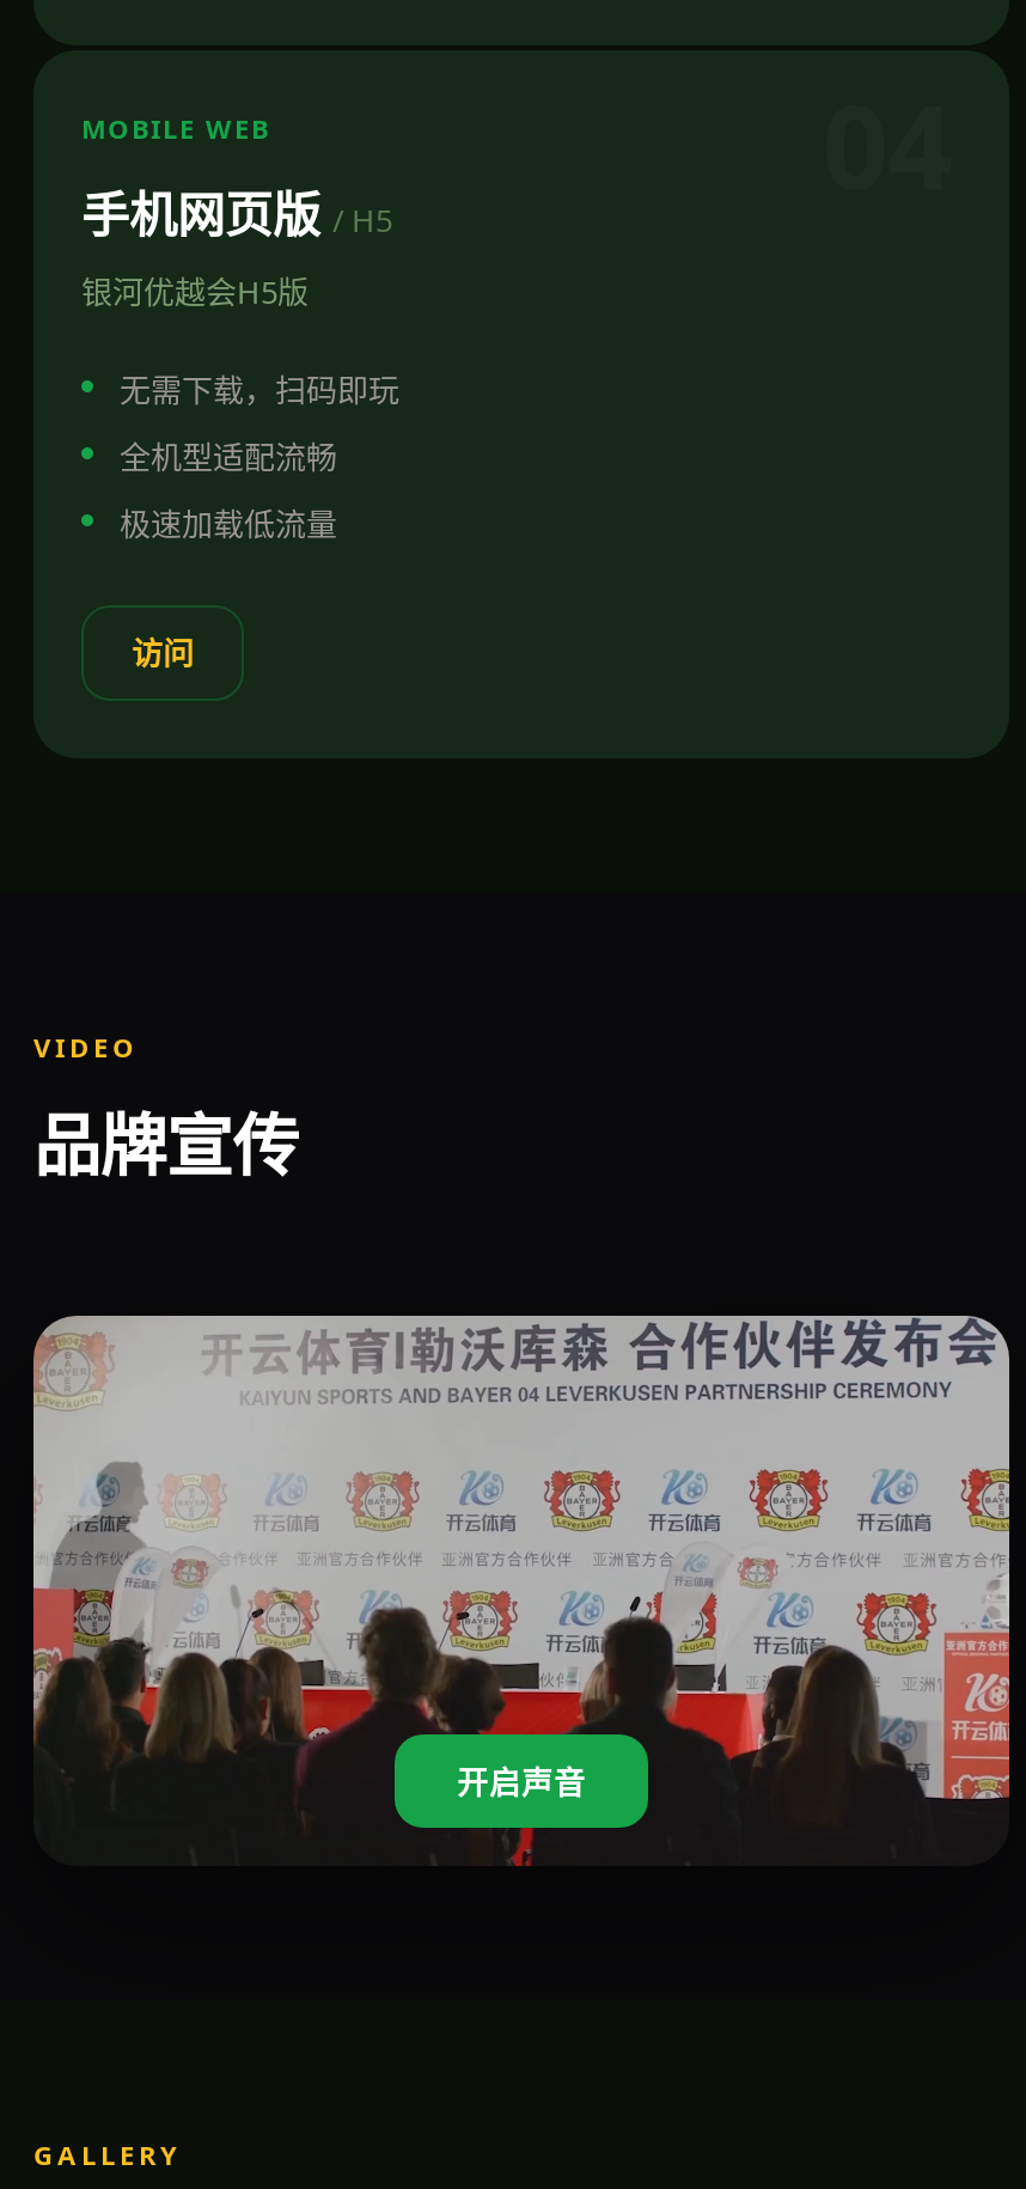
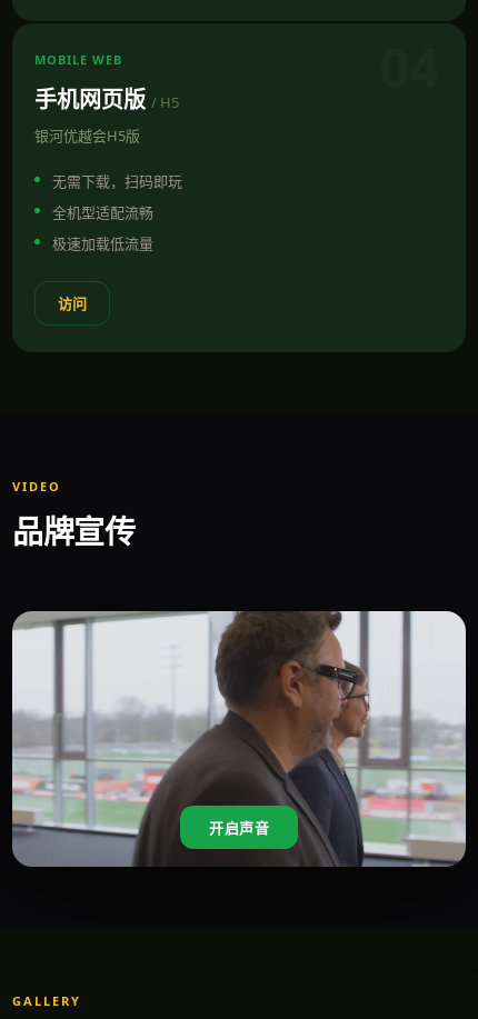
[31,1313,1012,1866] [image] -> [11,611,467,868] [image]

